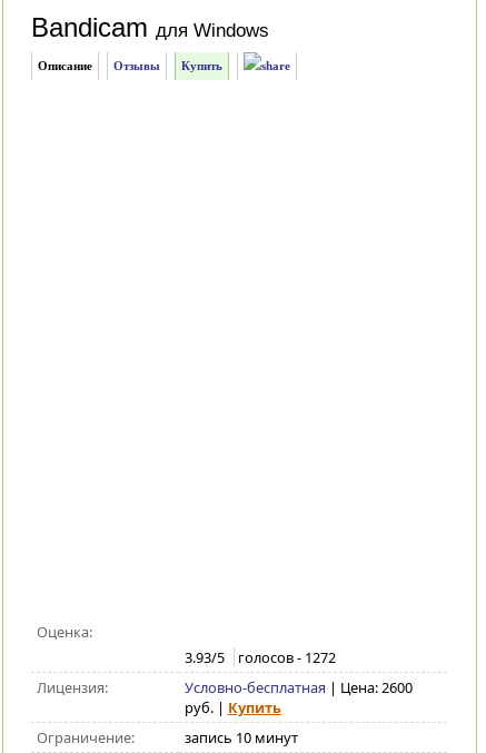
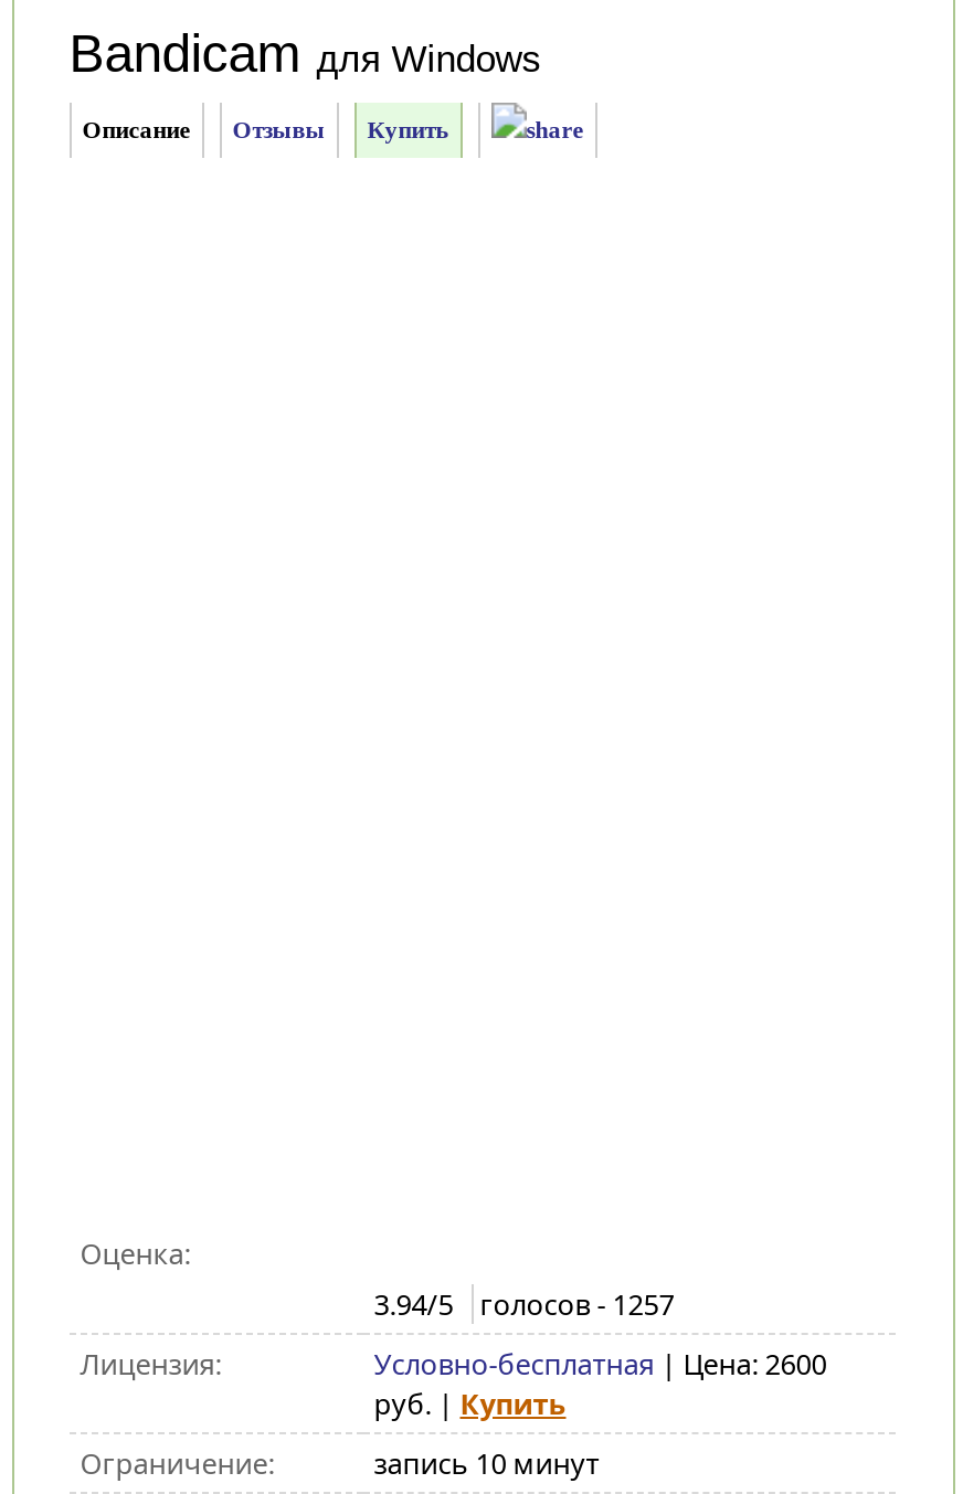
[184,648,336,668] 3.93/5 голосов - 1272 -> [374,1285,674,1324] 3.94/5 голосов - 1257

